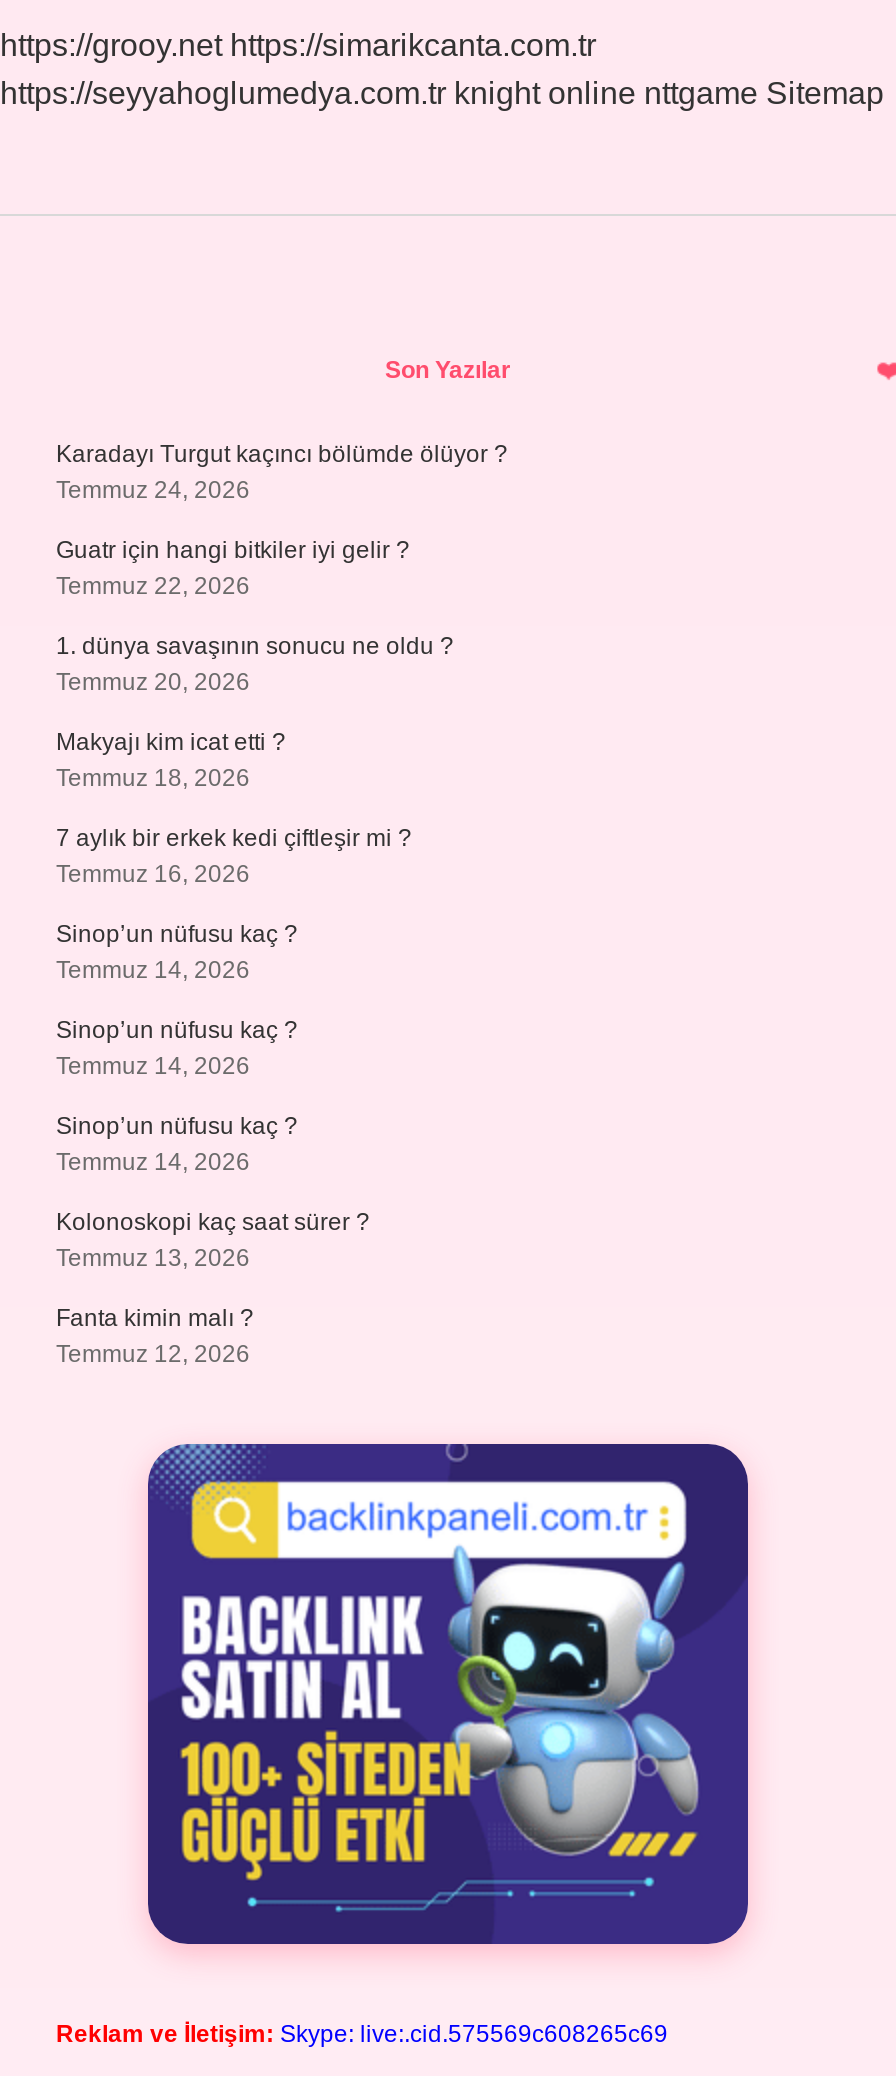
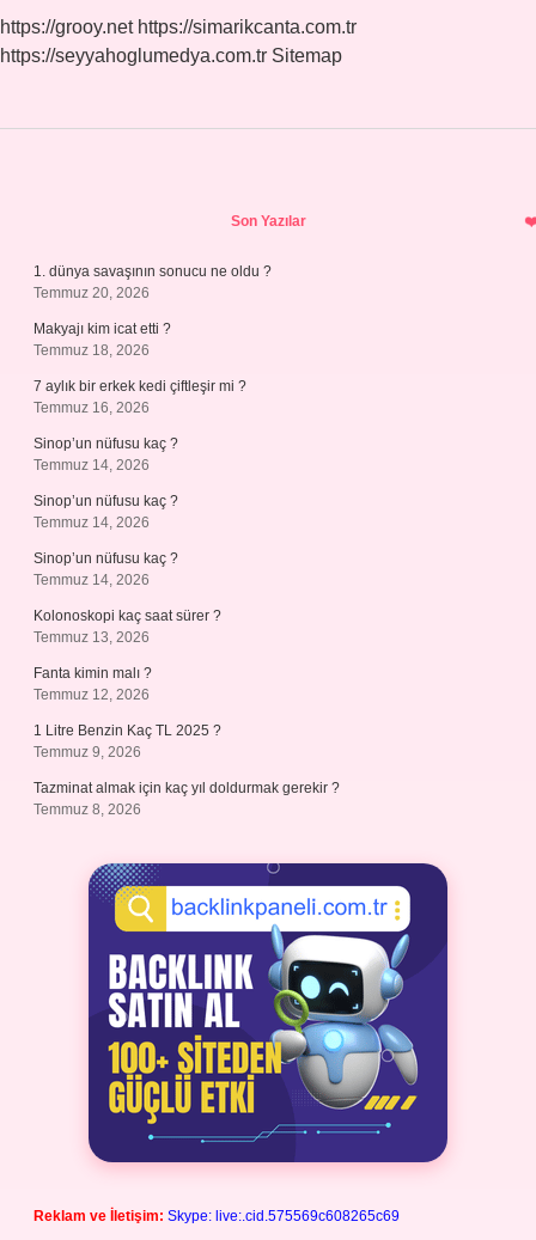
[0,76,884,110] https://seyyahoglumedya.com.tr knight online nttgame Sitemap -> [0,45,342,66] https://seyyahoglumedya.com.tr Sitemap
[56,440,508,600] Karadayı Turgut kaçıncı bölümde ölüyor ? | Temmuz 24, 2026 | Guatr için hangi bitkiler iyi gelir ? | Temmuz 22, 2026 -> none
moved [56,632,454,1368] -> [33,263,272,703]: 1. dünya savaşının sonucu ne oldu ? | Temmuz 20, 2026 | Makyajı kim icat etti ? | ... | Fanta kimin malı ? | Temmuz 12, 2026
none -> [33,722,340,818] 1 Litre Benzin Kaç TL 2025 ? | Temmuz 9, 2026 | Tazminat almak için kaç yıl doldurmak gerekir ? | Temmuz 8, 2026

